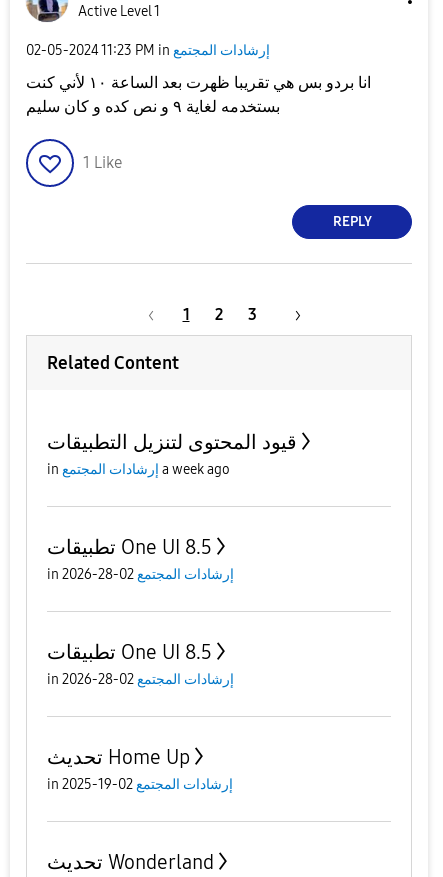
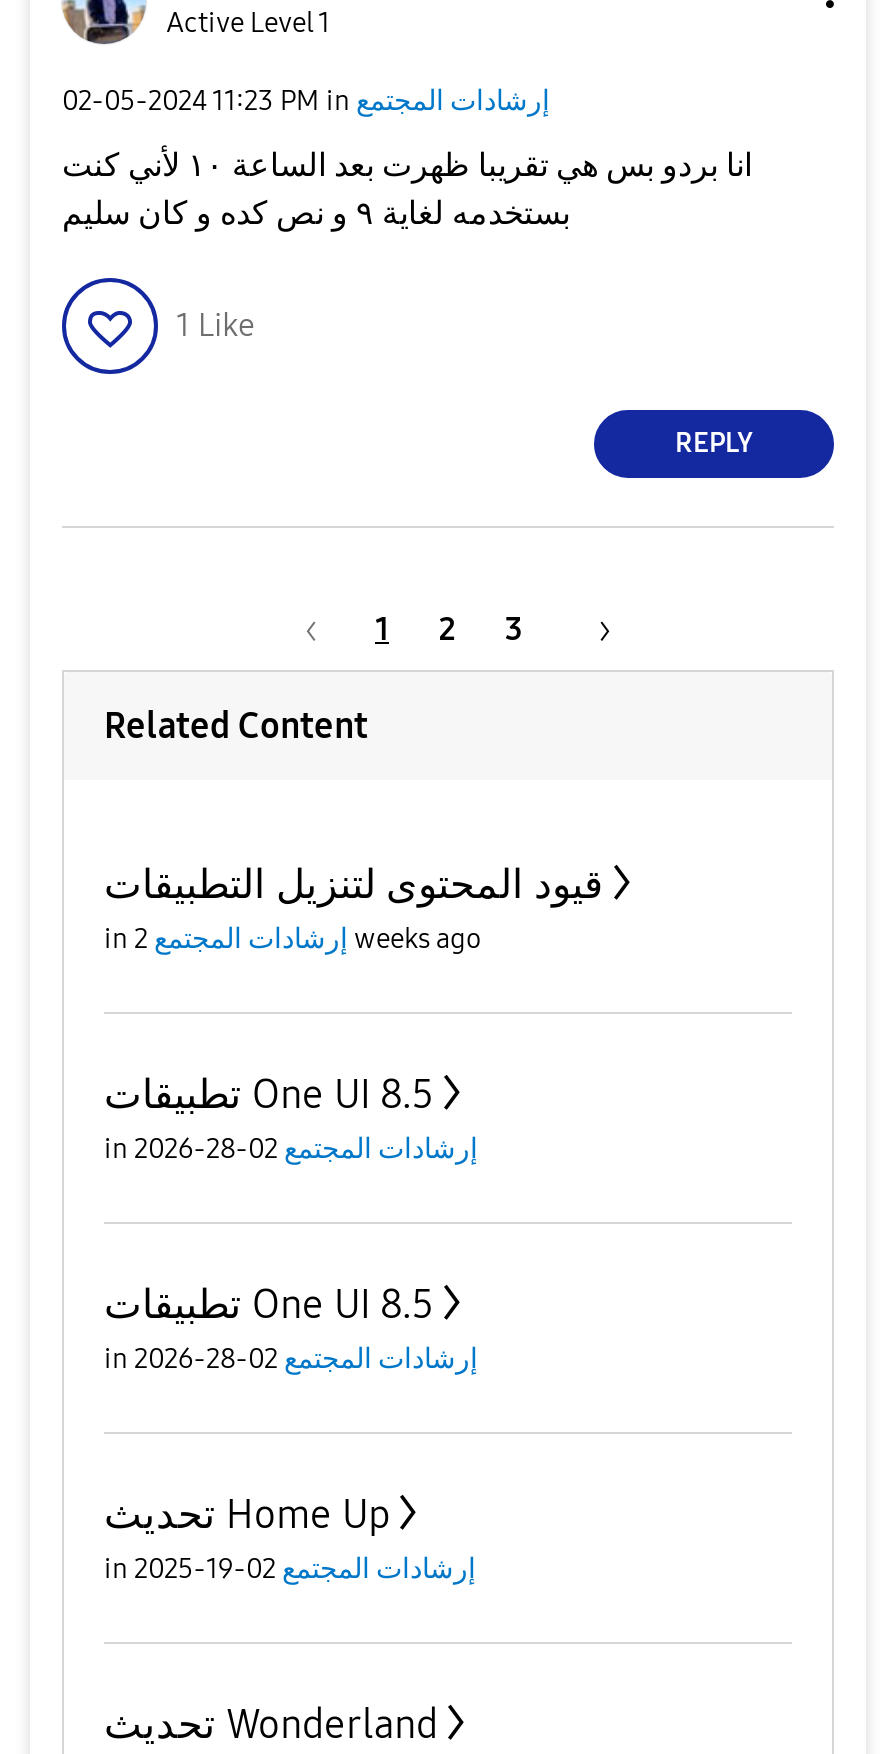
[47,460,230,477] in إرشادات المجتمع a week ago -> [104,921,482,955] in إرشادات المجتمع 2 weeks ago

